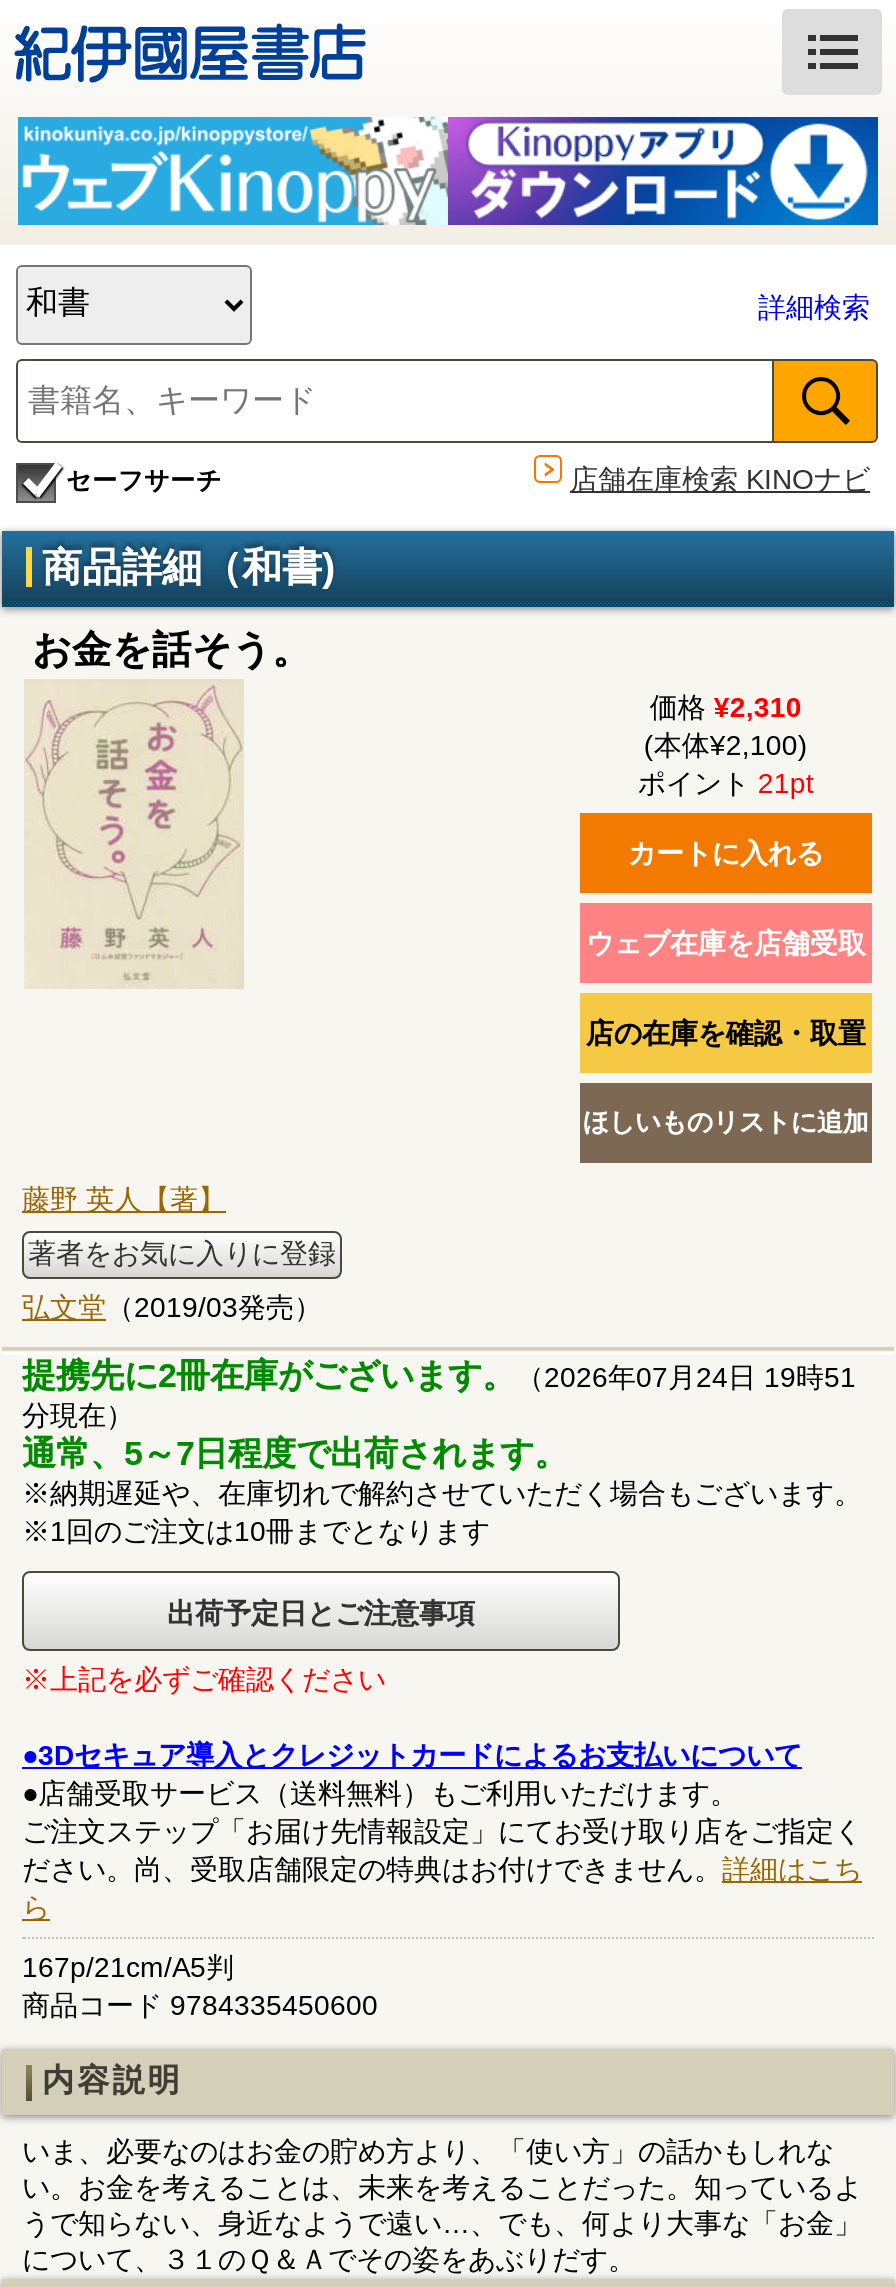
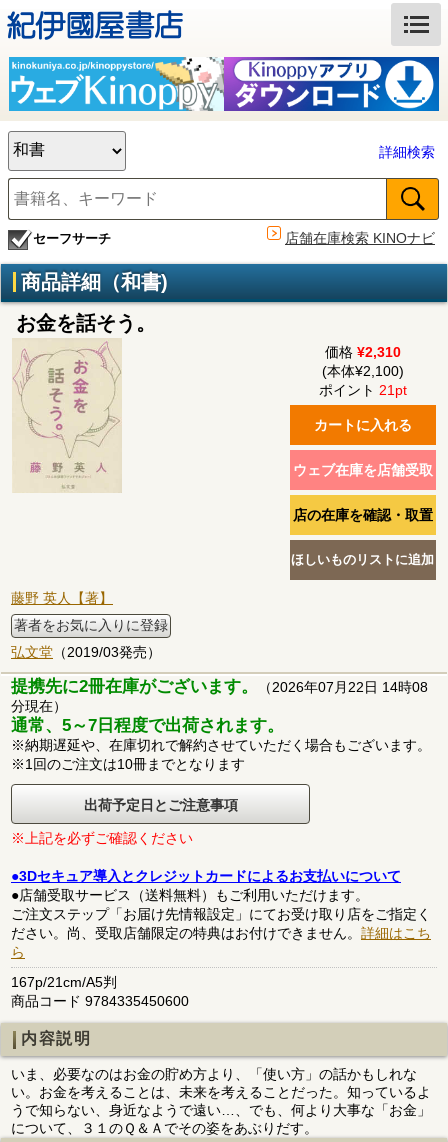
[22,1357,856,1395] 提携先に2冊在庫がございます。（2026年07月24日 19時51 -> [11,677,428,696] 提携先に2冊在庫がございます。（2026年07月22日 14時08

